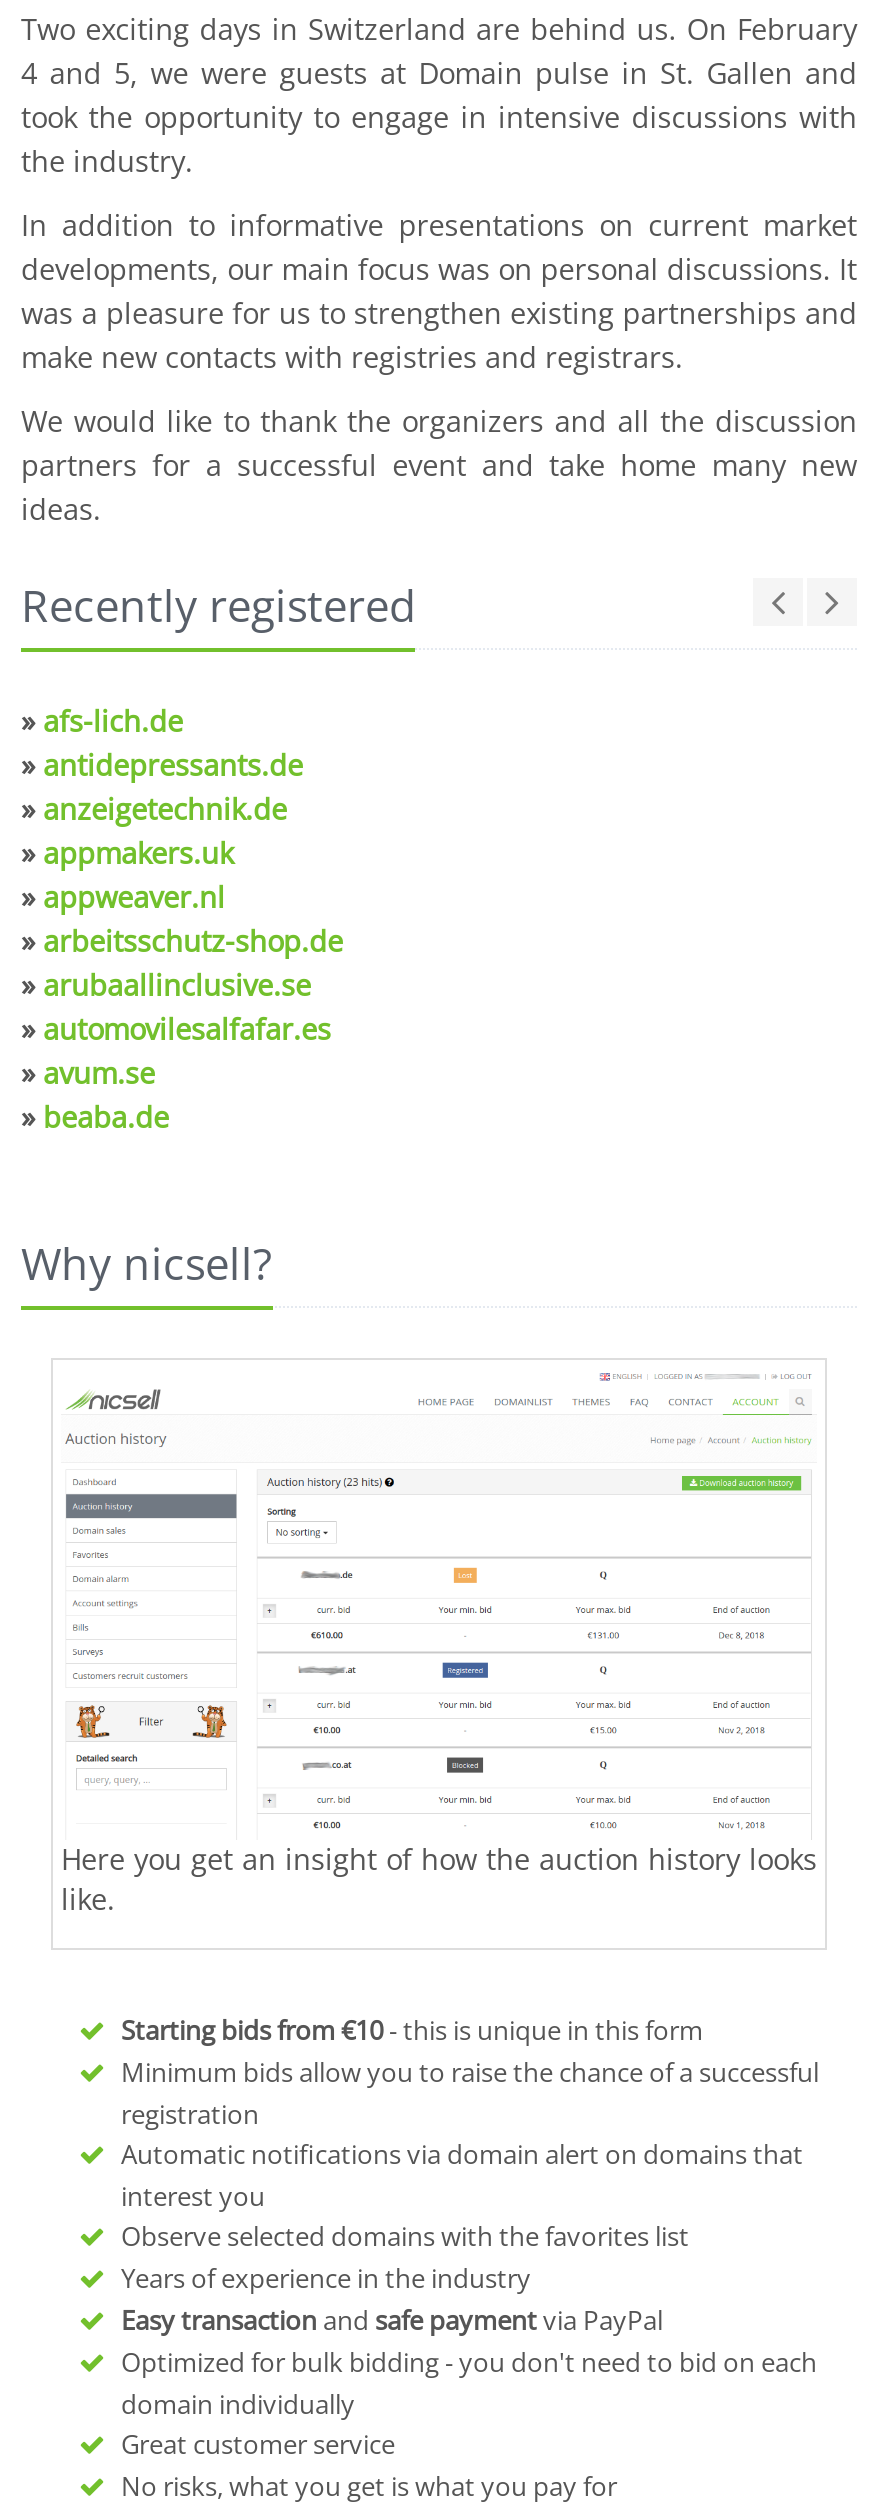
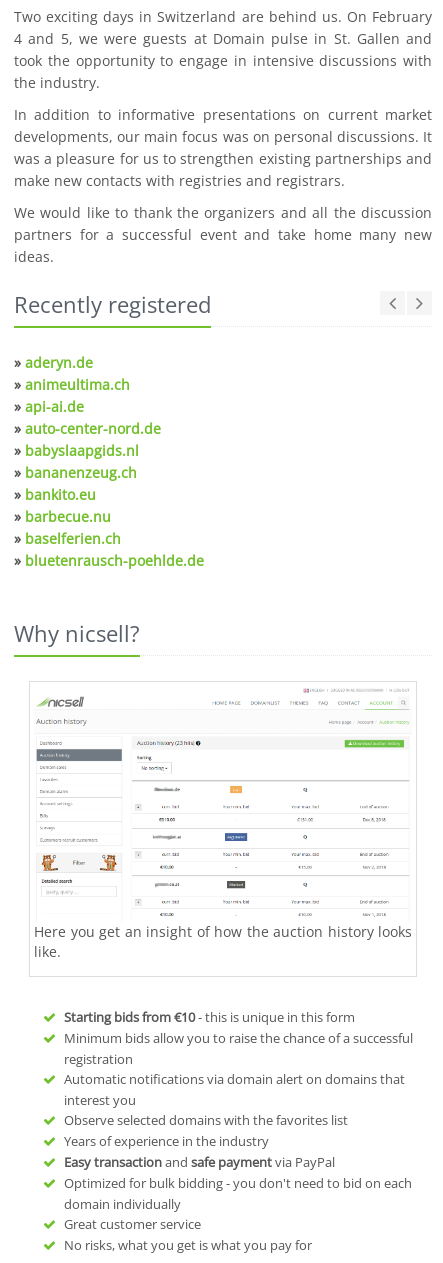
[21,702,343,1136] » afs-lich.de | » antidepressants.de | » anzeigetechnik.de | » appmakers.uk | » appweaver.nl | » arbeitsschutz-shop.de | » arubaallinclusive.se | » automovilesalfafar.es | » avum.se | » beaba.de -> [14,353,204,570] » aderyn.de | » animeultima.ch | » api-ai.de | » auto-center-nord.de | » babyslaapgids.nl | » bananenzeug.ch | » bankito.eu | » barbecue.nu | » baselferien.ch | » bluetenrausch-poehlde.de

